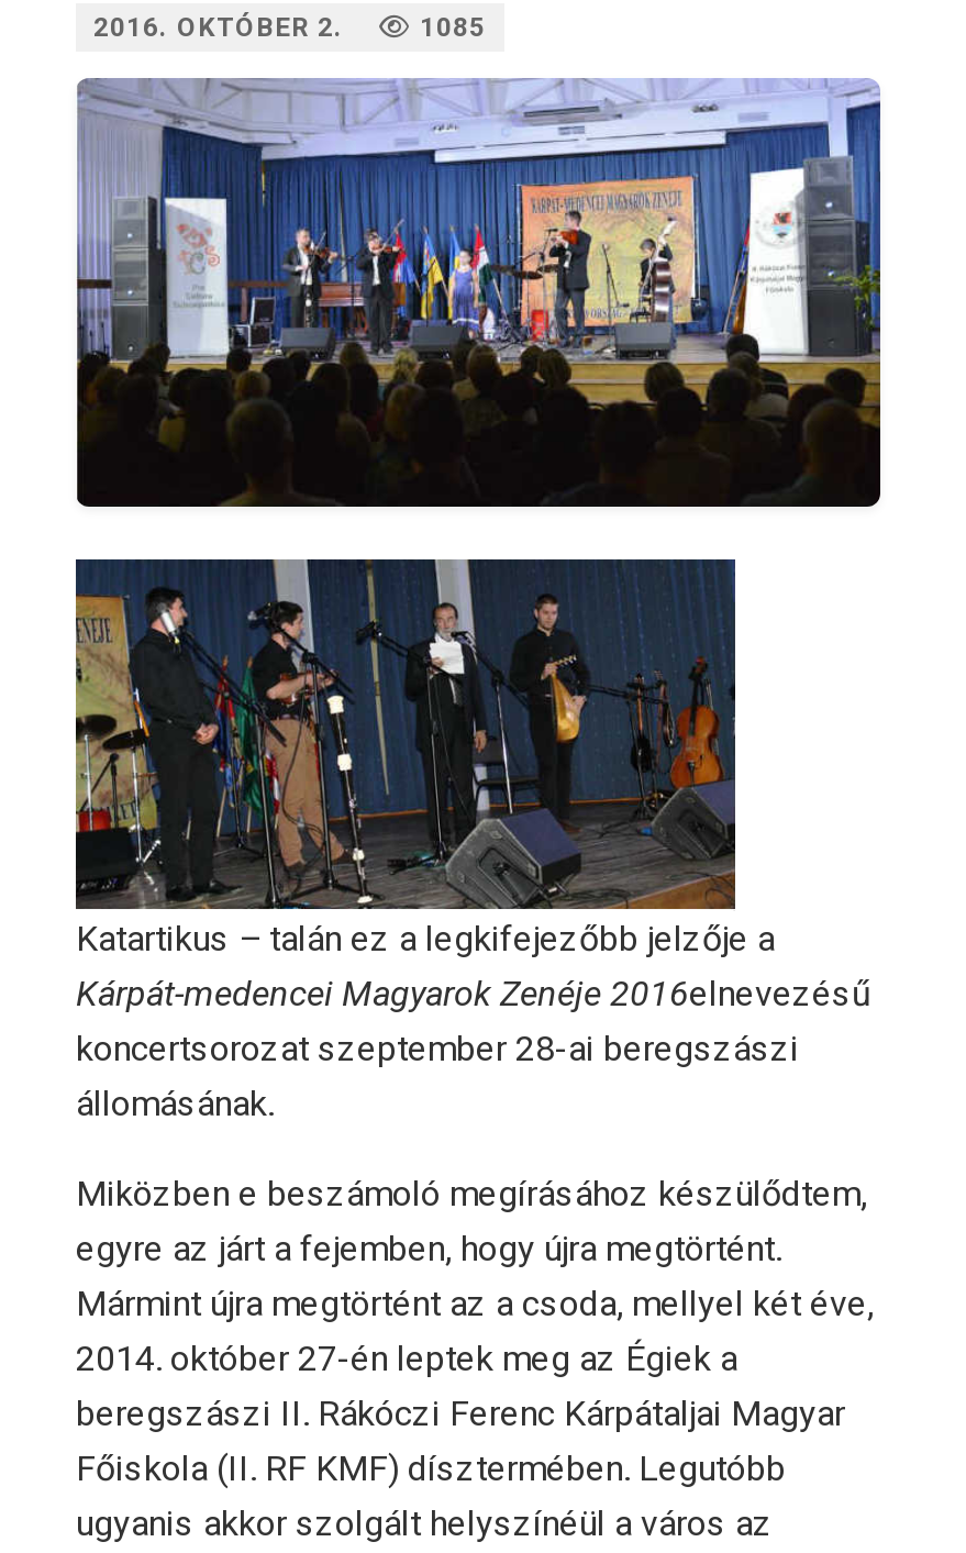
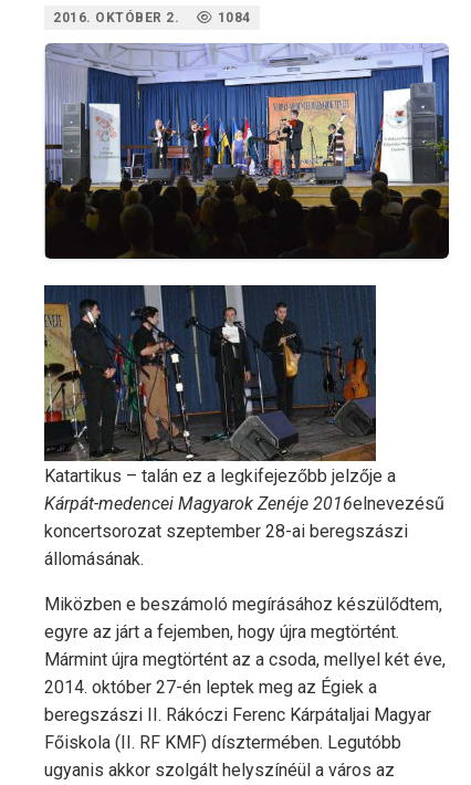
[420,11,486,42] 1085 -> [217,9,250,25] 1084

